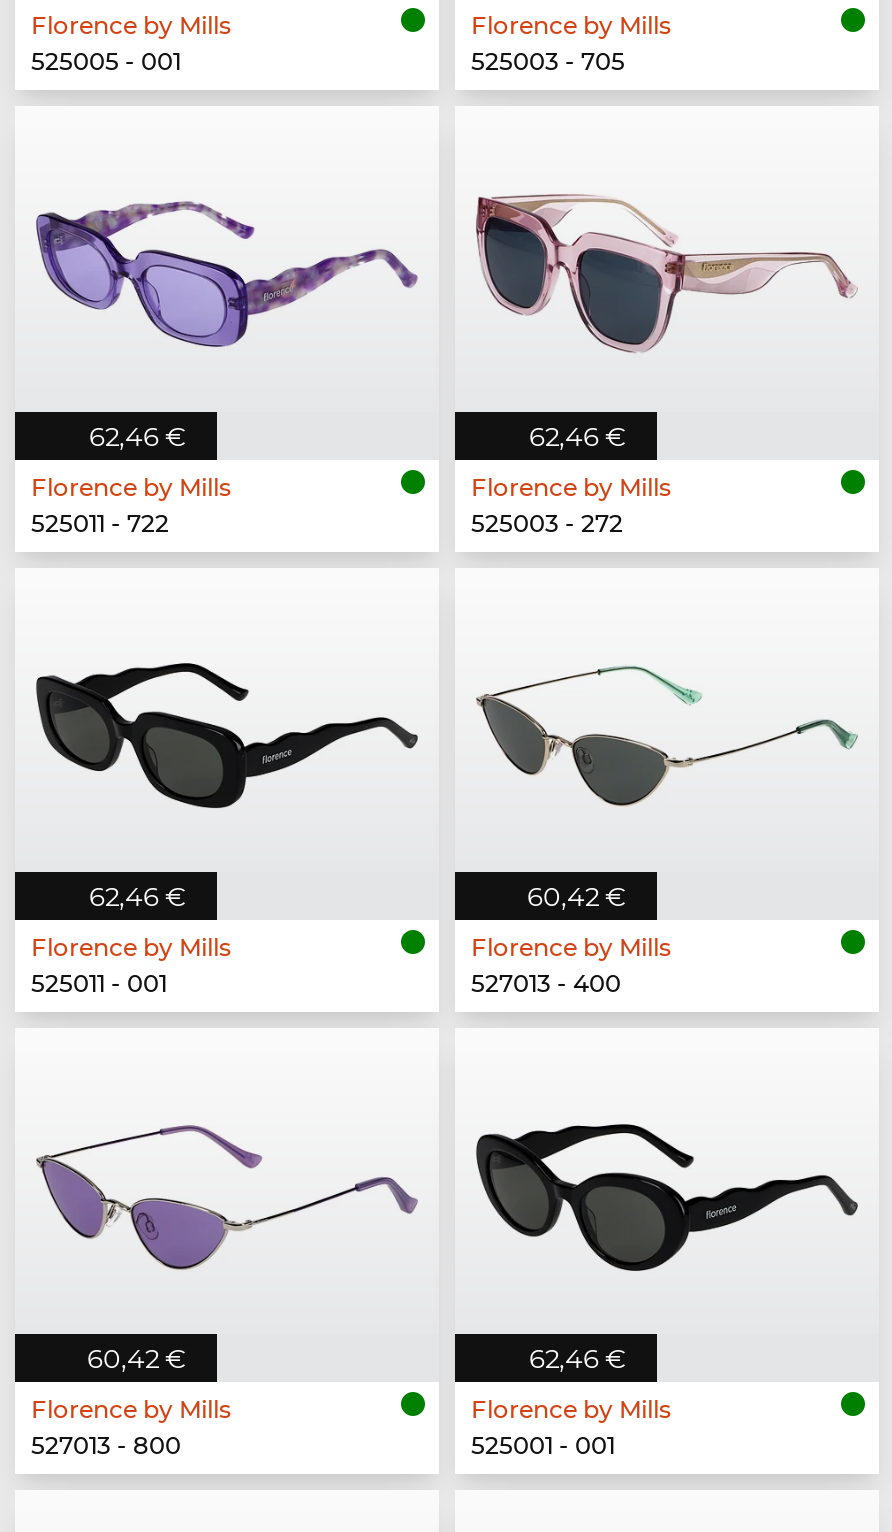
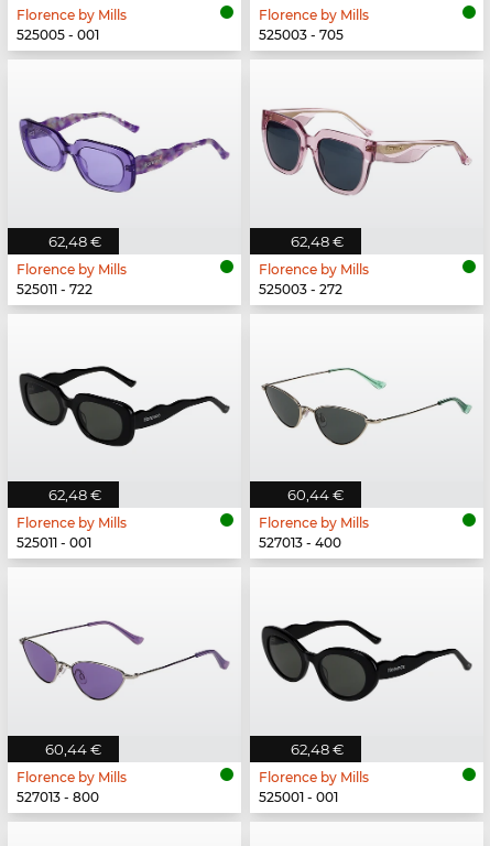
[89,419,187,451] 62,46 € -> [48,232,102,250] 62,48 €
[529,419,627,451] 62,46 € -> [291,232,345,250] 62,48 €
[89,881,187,913] 62,46 € -> [48,486,102,504] 62,48 €
[527,881,627,913] 60,42 € -> [287,486,345,504] 60,44 €
[87,1342,187,1374] 60,42 € -> [45,740,102,758] 60,44 €
[529,1342,627,1374] 62,46 € -> [291,740,345,758] 62,48 €

